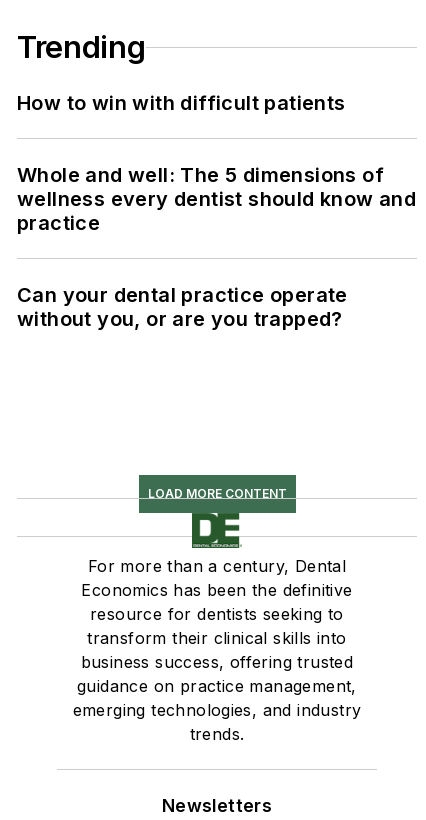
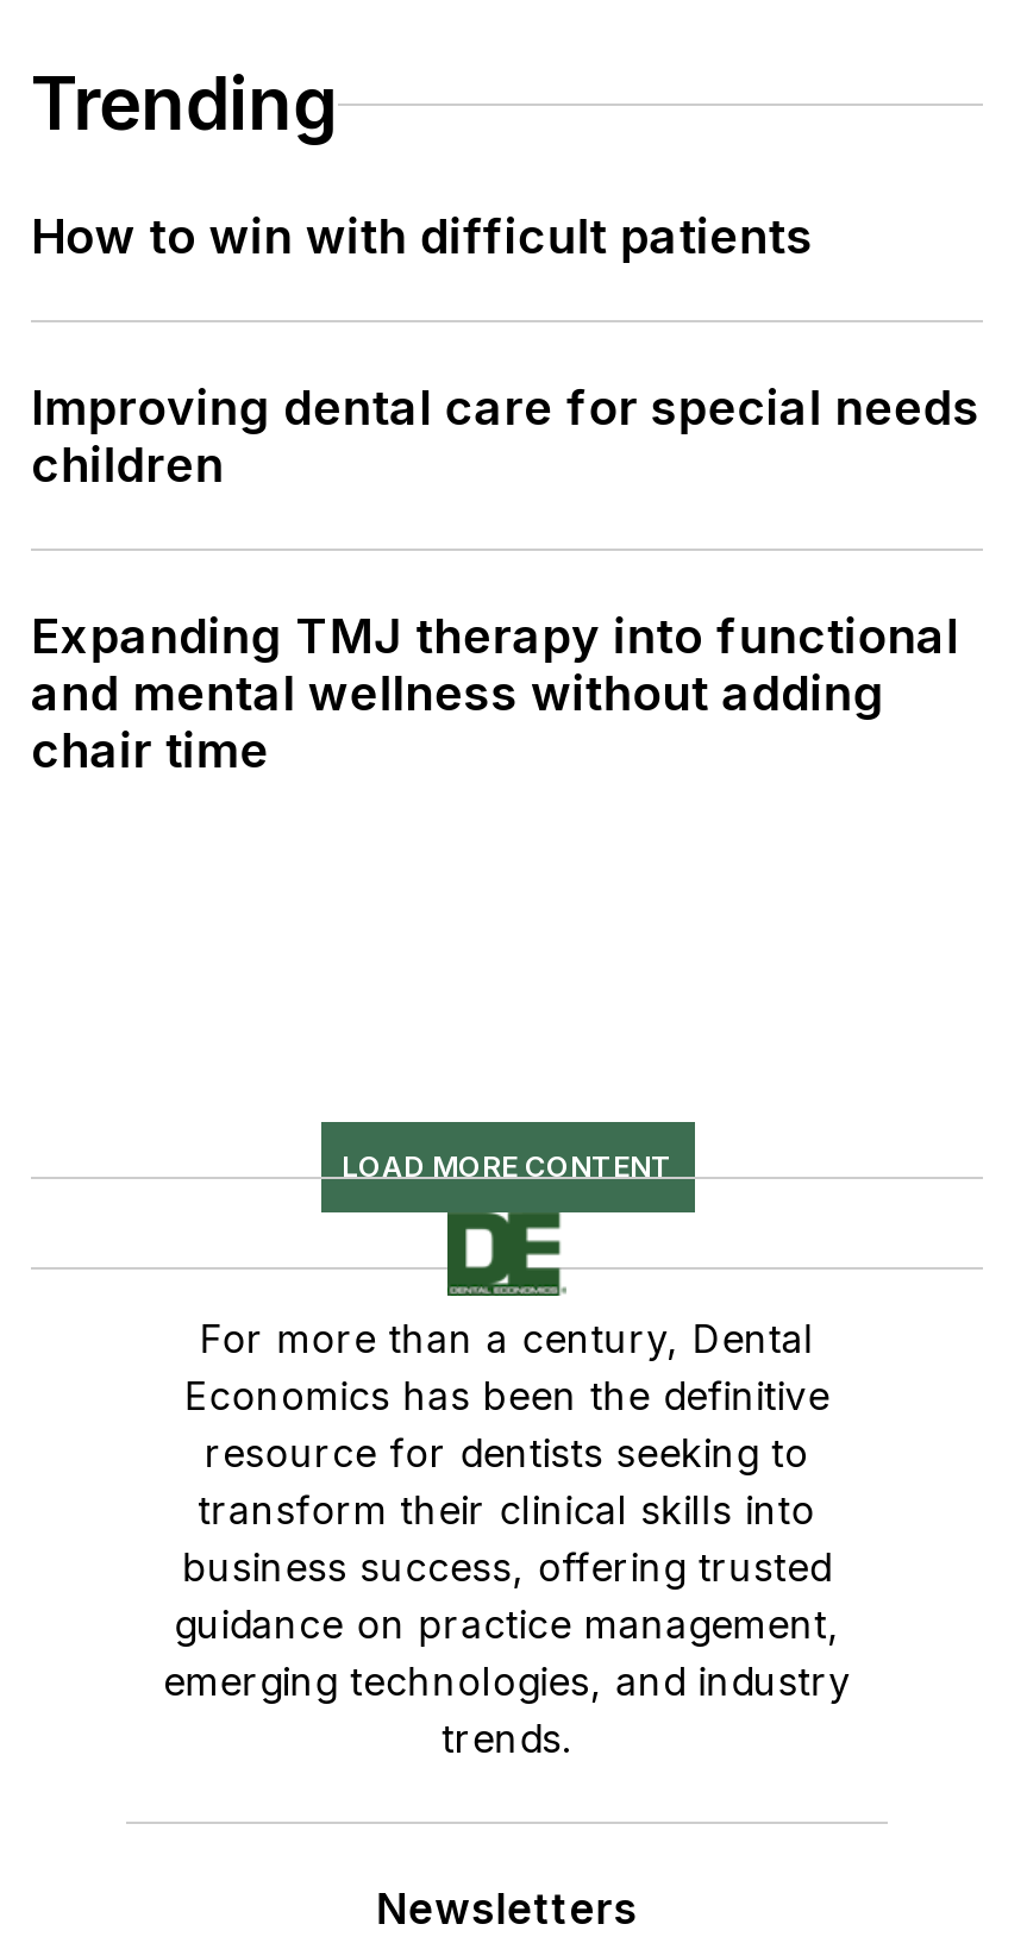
[17,163,416,235] Whole and well: The 5 dimensions of | wellness every dentist should know and | practice -> [31,380,980,494] Improving dental care for special needs | children
[17,283,348,331] Can your dental practice operate | without you, or are you trapped? -> [31,609,959,780] Expanding TMJ therapy into functional | and mental wellness without adding | chair time

